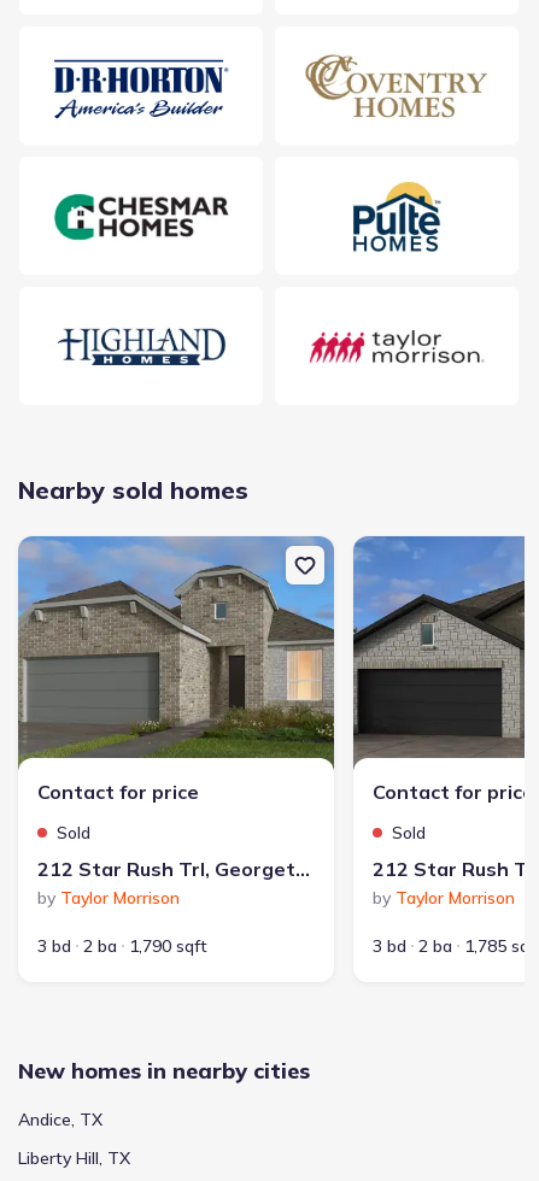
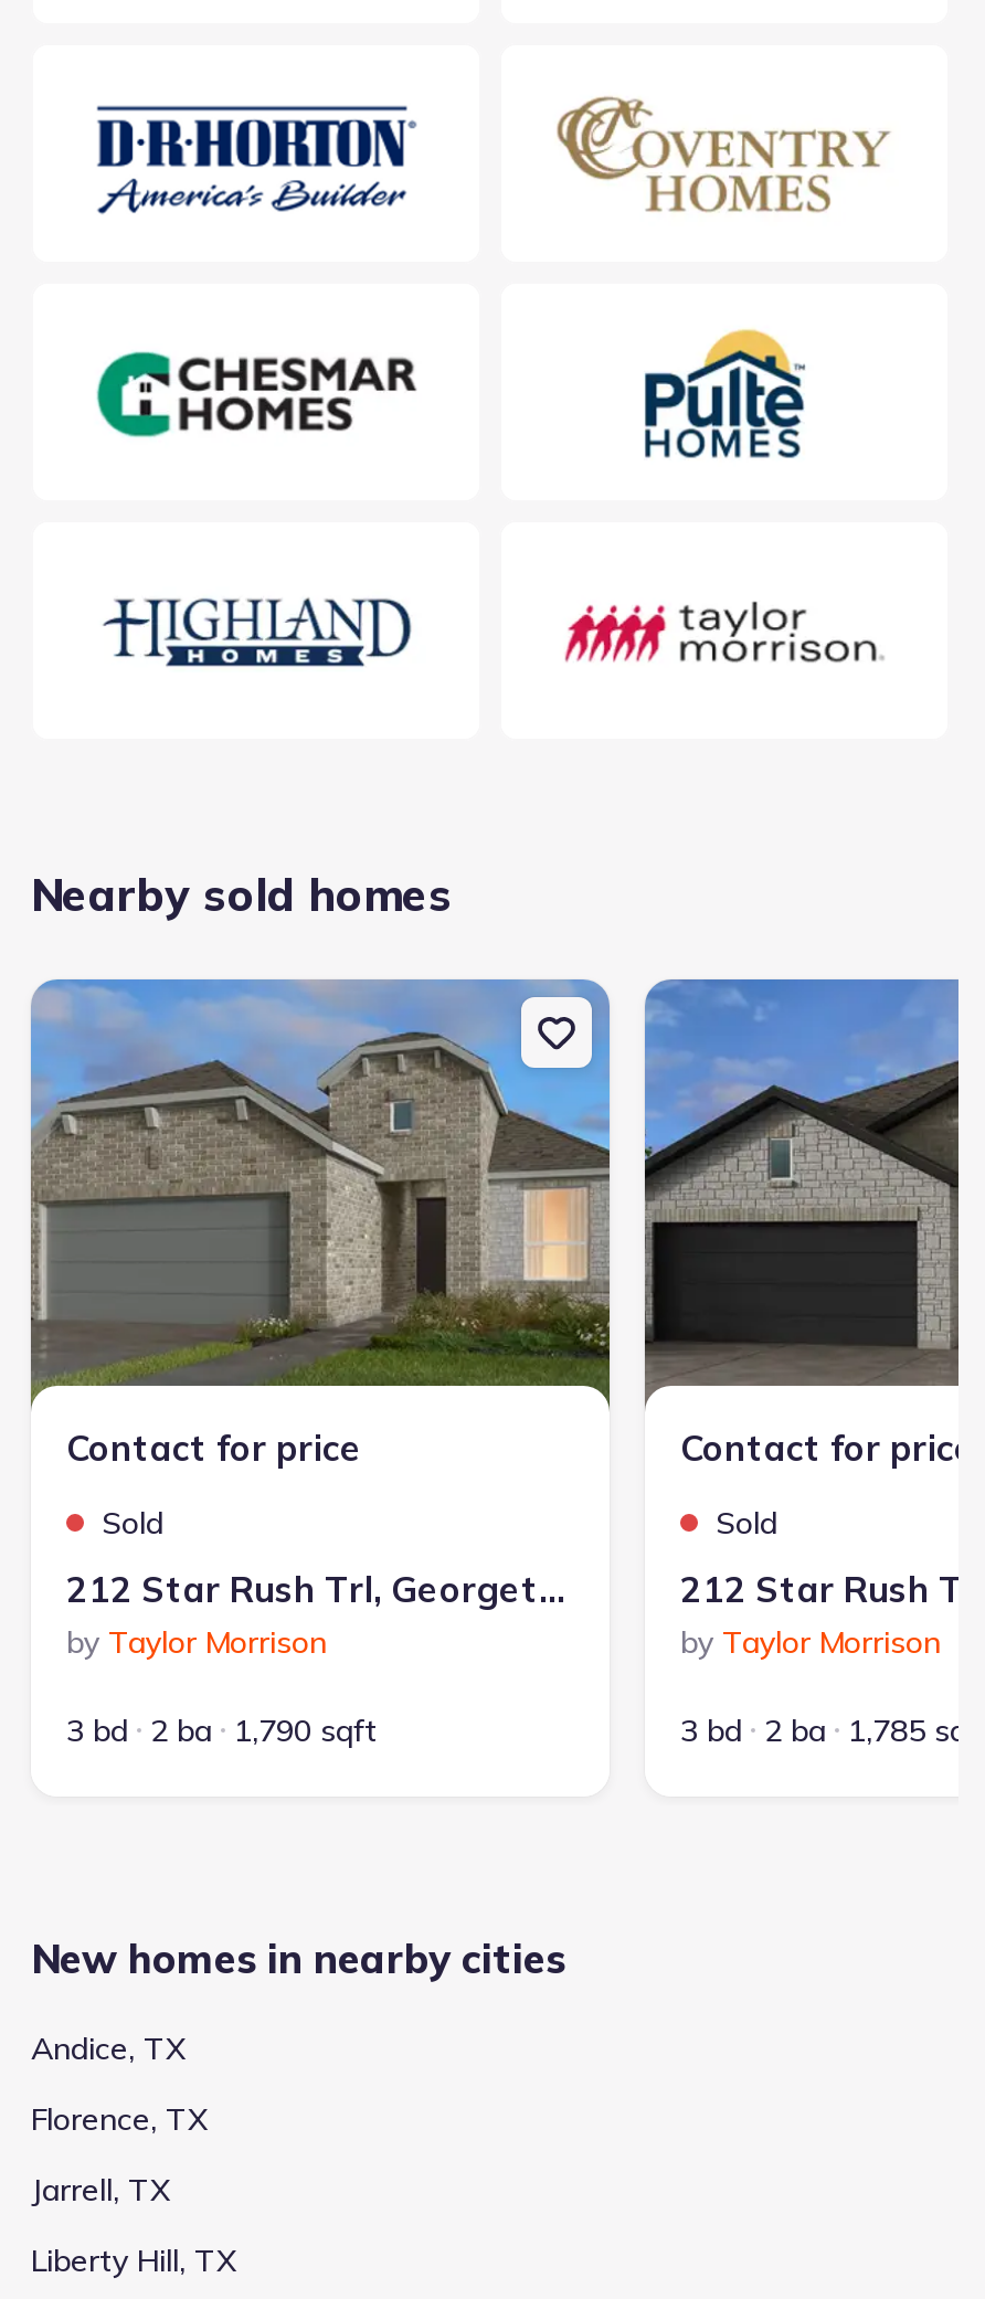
none -> [31,2099,208,2210] Florence, TX | Jarrell, TX

